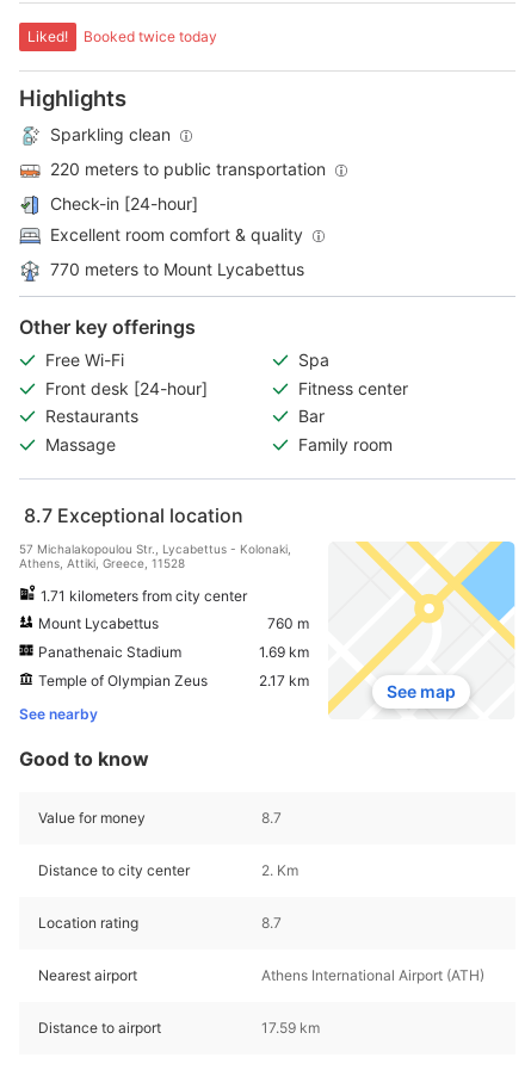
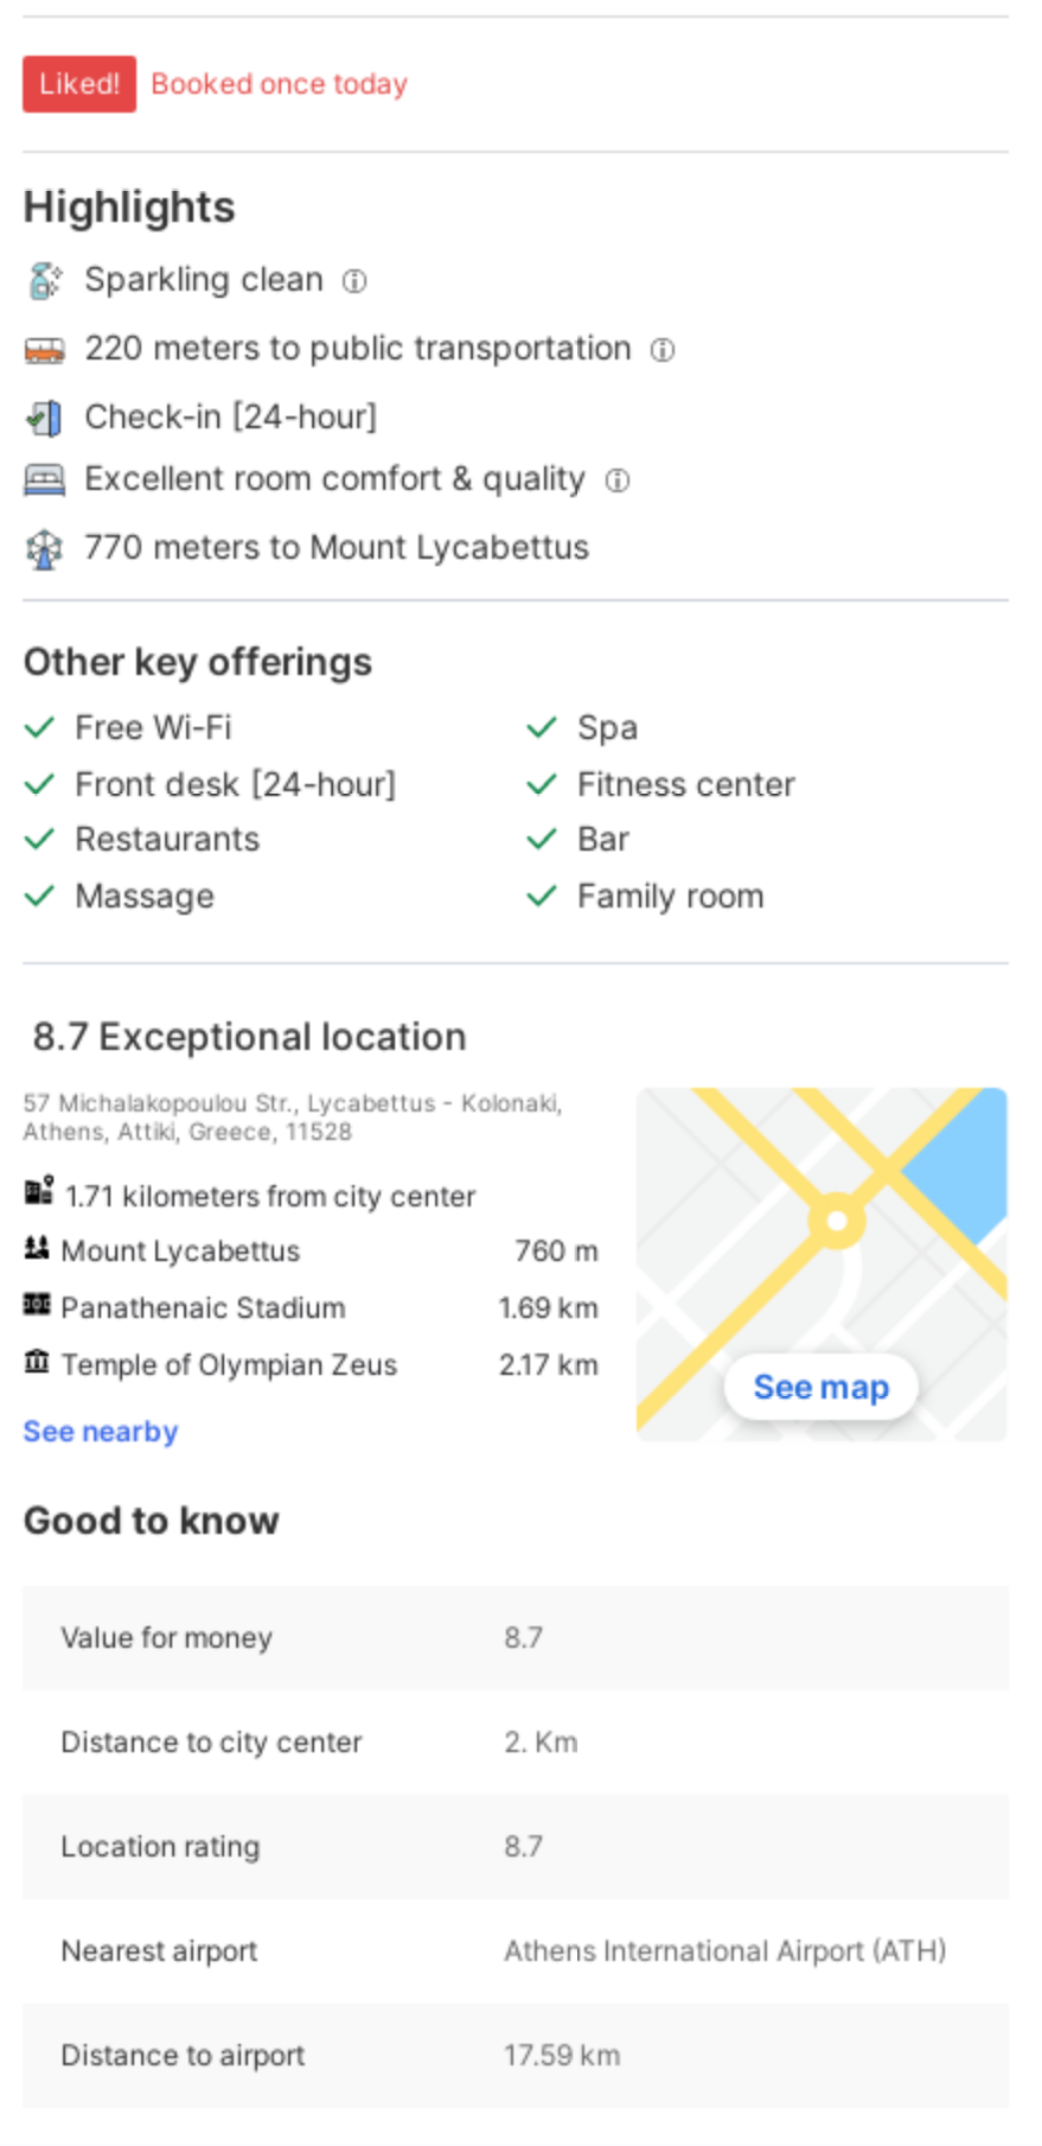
[84,27,217,45] Booked twice today -> [151,65,409,101] Booked once today

